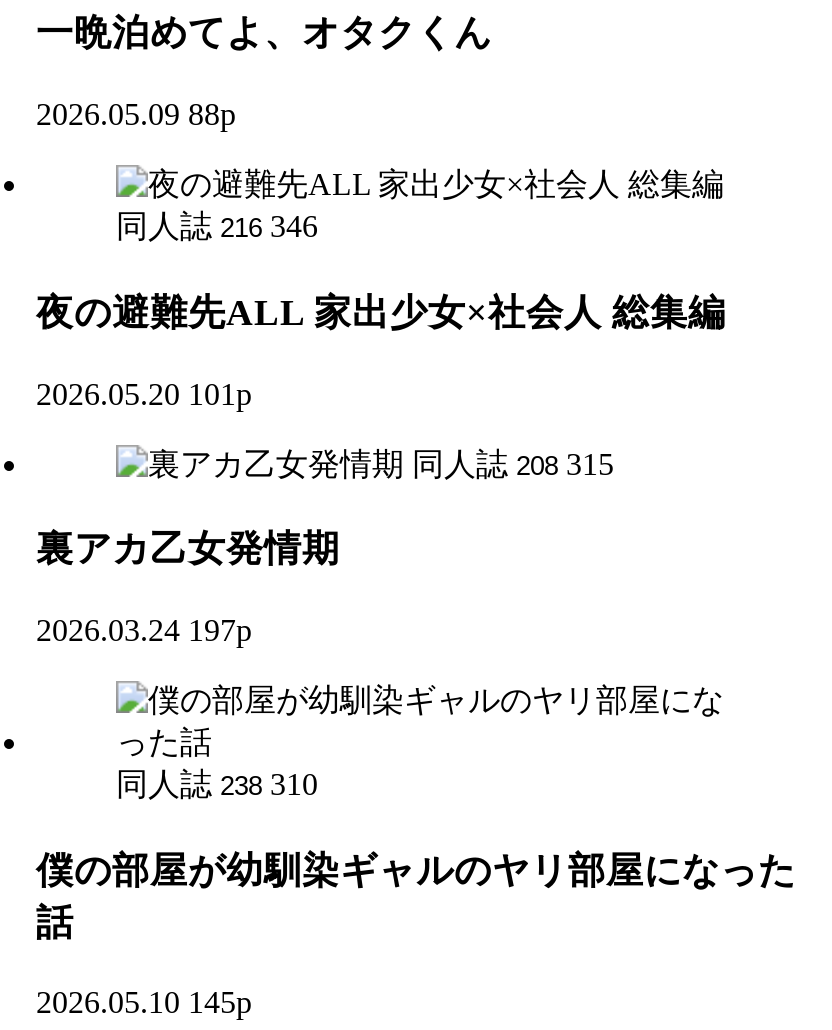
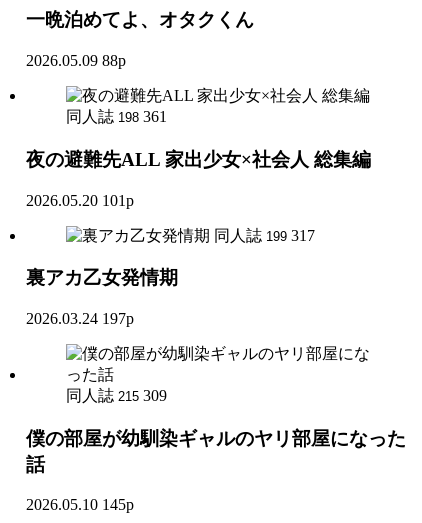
[116,209,318,243] 同人誌 216 346 -> [66,108,167,125] 同人誌 198 361
[412,446,614,480] 同人誌 208 315 -> [214,226,315,243] 同人誌 199 317
[116,767,318,801] 同人誌 238 310 -> [66,387,167,404] 同人誌 215 309

